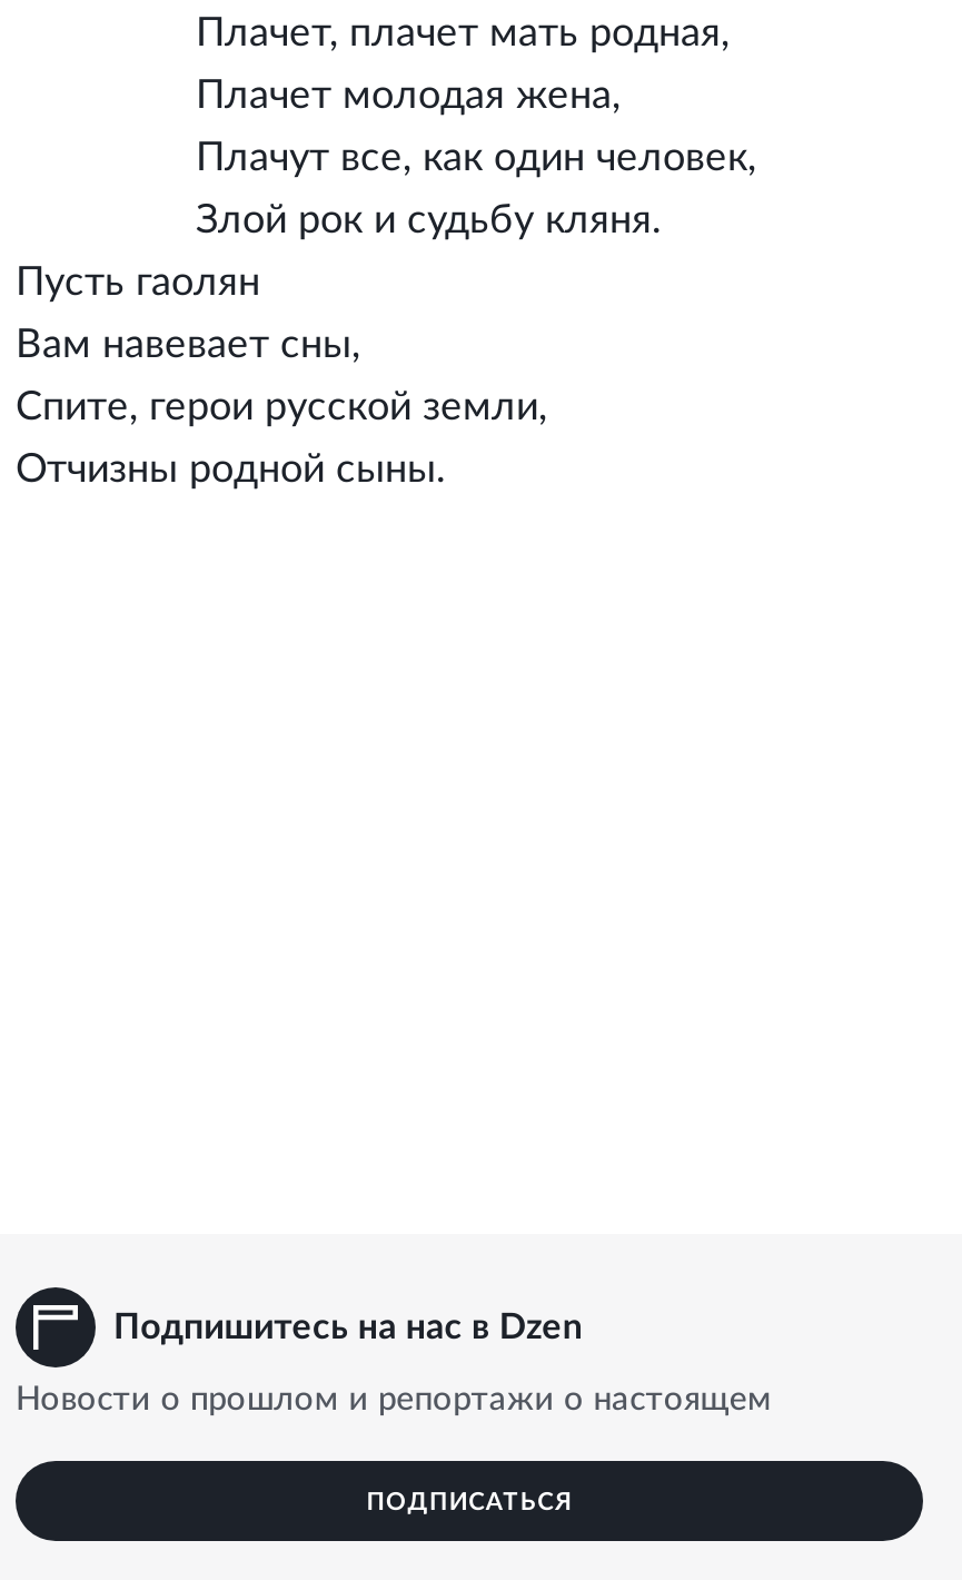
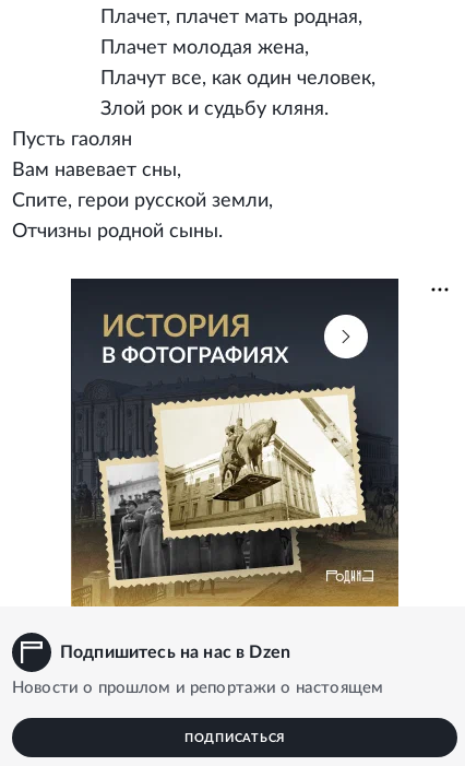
none -> [70,278,400,608] [image]

